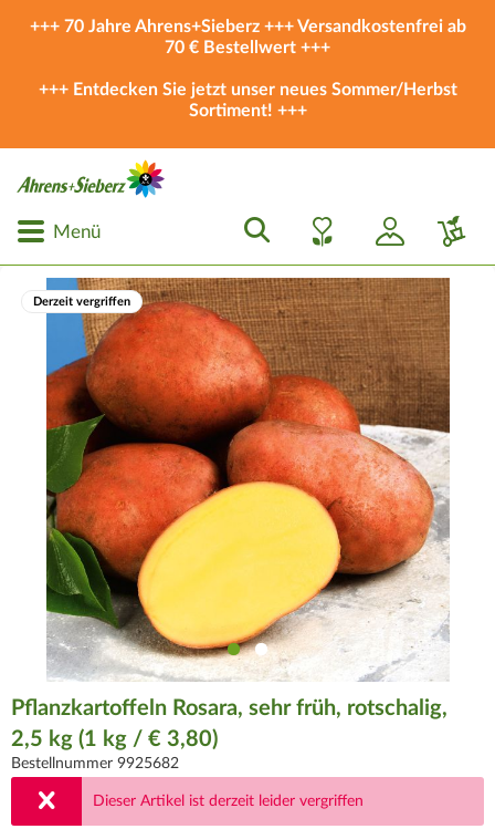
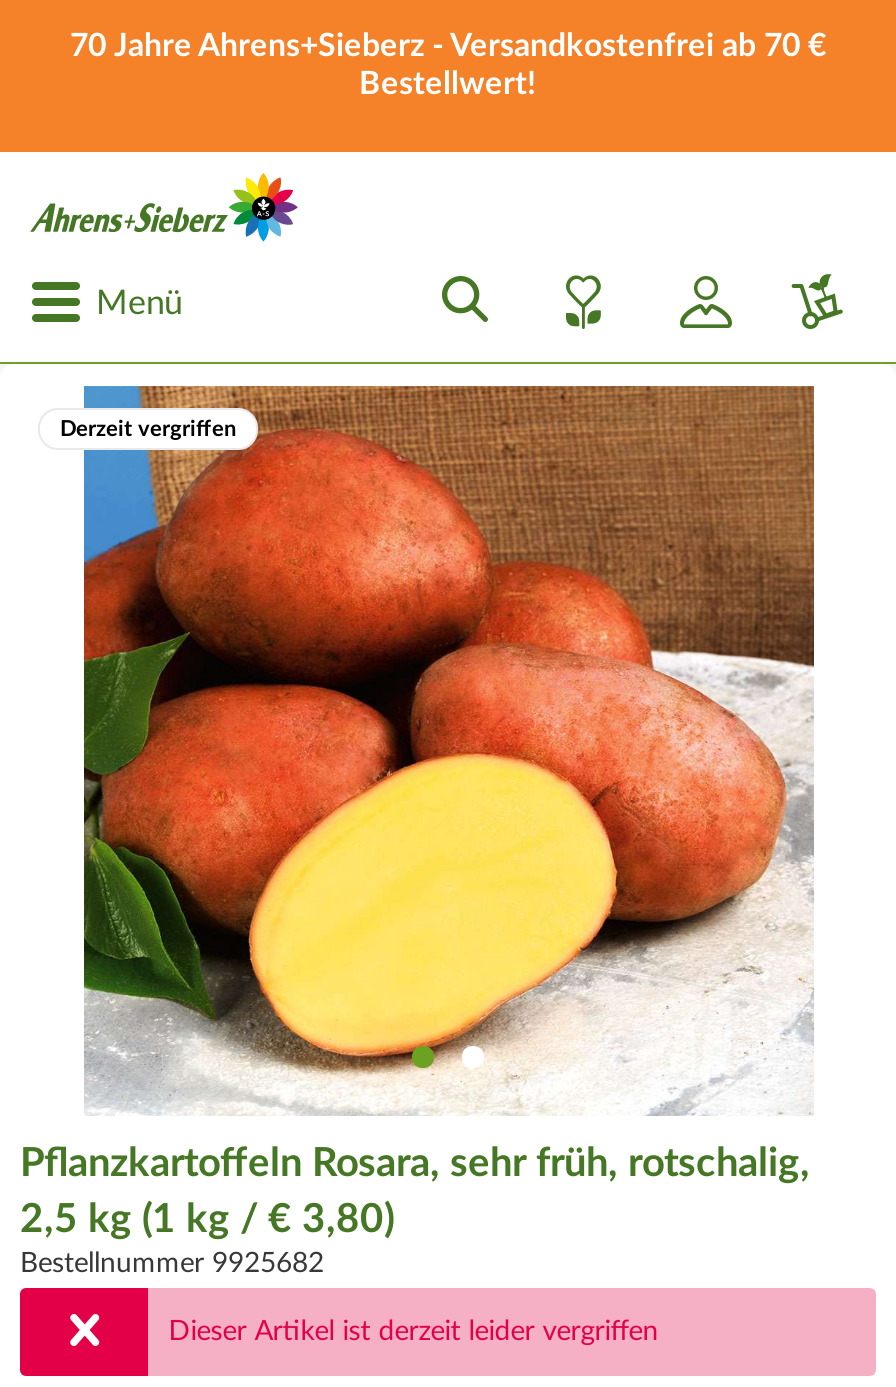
[29,18,466,120] +++ 70 Jahre Ahrens+Sieberz +++ Versandkostenfrei ab | 70 € Bestellwert +++ | +++ Entdecken Sie jetzt unser neues Sommer/Herbst | Sortiment! +++ -> [70,30,826,100] 70 Jahre Ahrens+Sieberz - Versandkostenfrei ab 70 € | Bestellwert!

